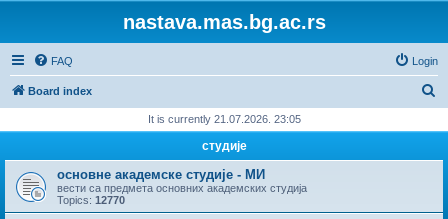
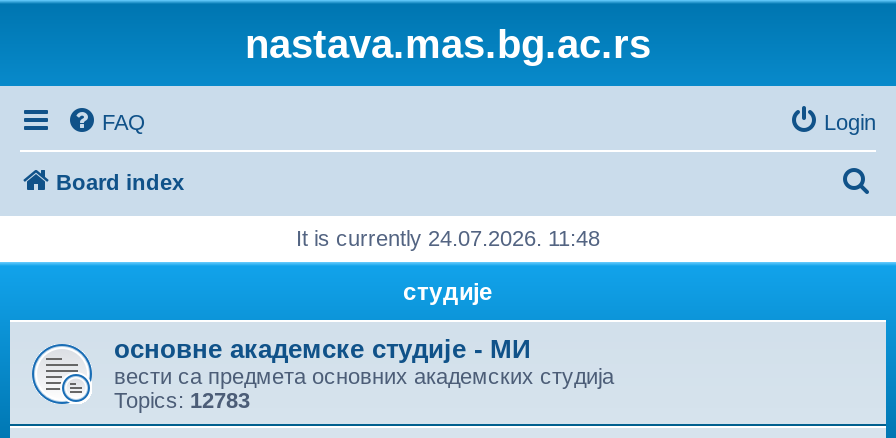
[147,113,300,125] It is currently 21.07.2026. 23:05 -> [296,226,600,250] It is currently 24.07.2026. 11:48
[57,194,125,206] Topics: 12770 -> [114,388,250,412] Topics: 12783

